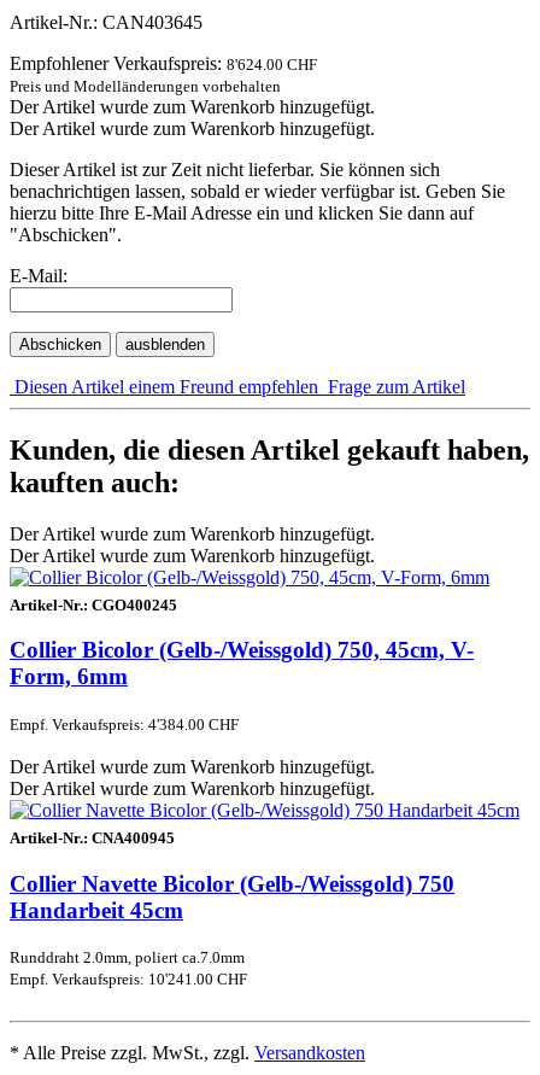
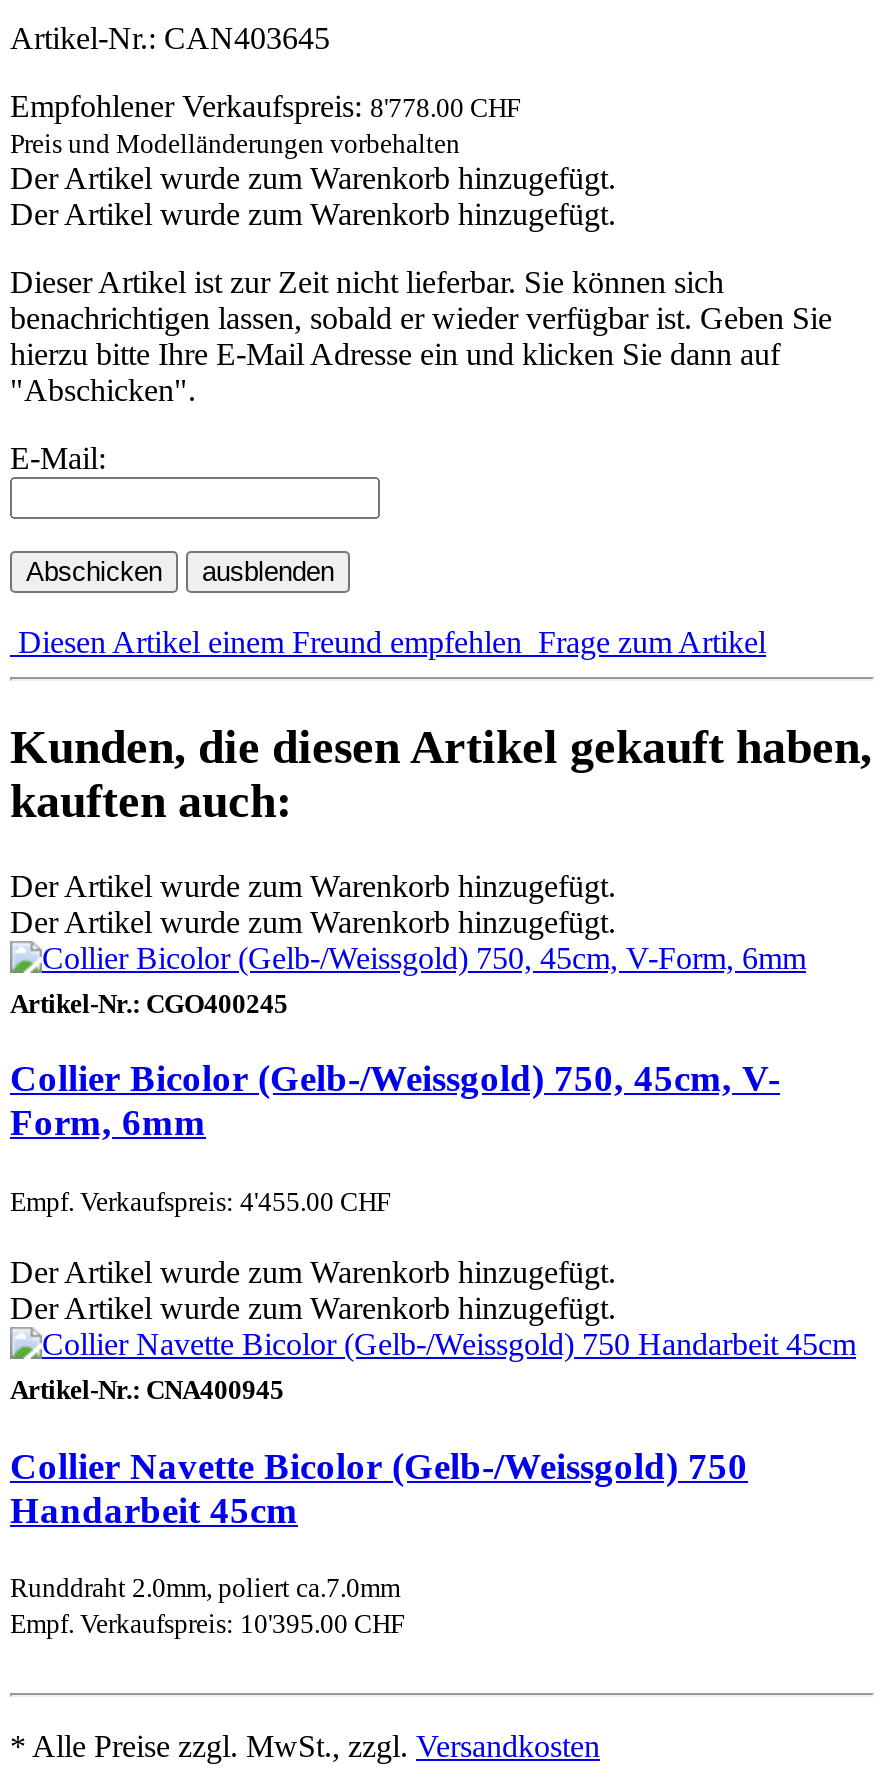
[10,53,317,73] Empfohlener Verkaufspreis: 8'624.00 CHF -> [10,88,520,122] Empfohlener Verkaufspreis: 8'778.00 CHF
[10,715,239,733] Empf. Verkaufspreis: 4'384.00 CHF -> [10,1187,390,1217] Empf. Verkaufspreis: 4'455.00 CHF
[10,971,247,989] Empf. Verkaufspreis: 10'241.00 CHF -> [10,1610,404,1640] Empf. Verkaufspreis: 10'395.00 CHF

